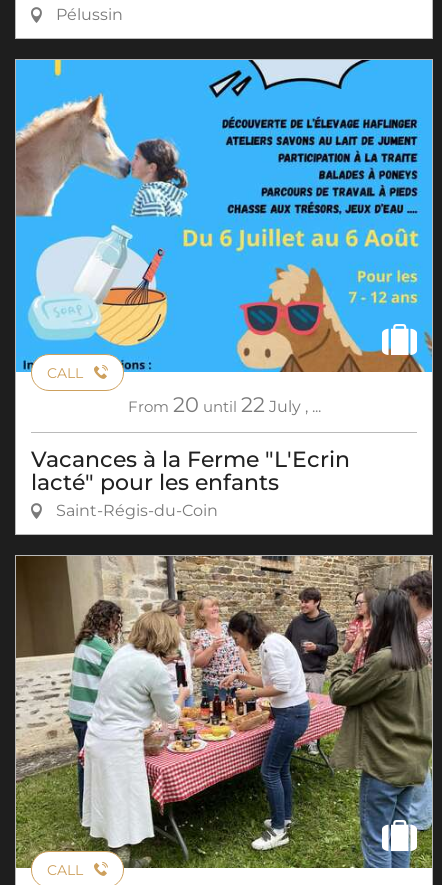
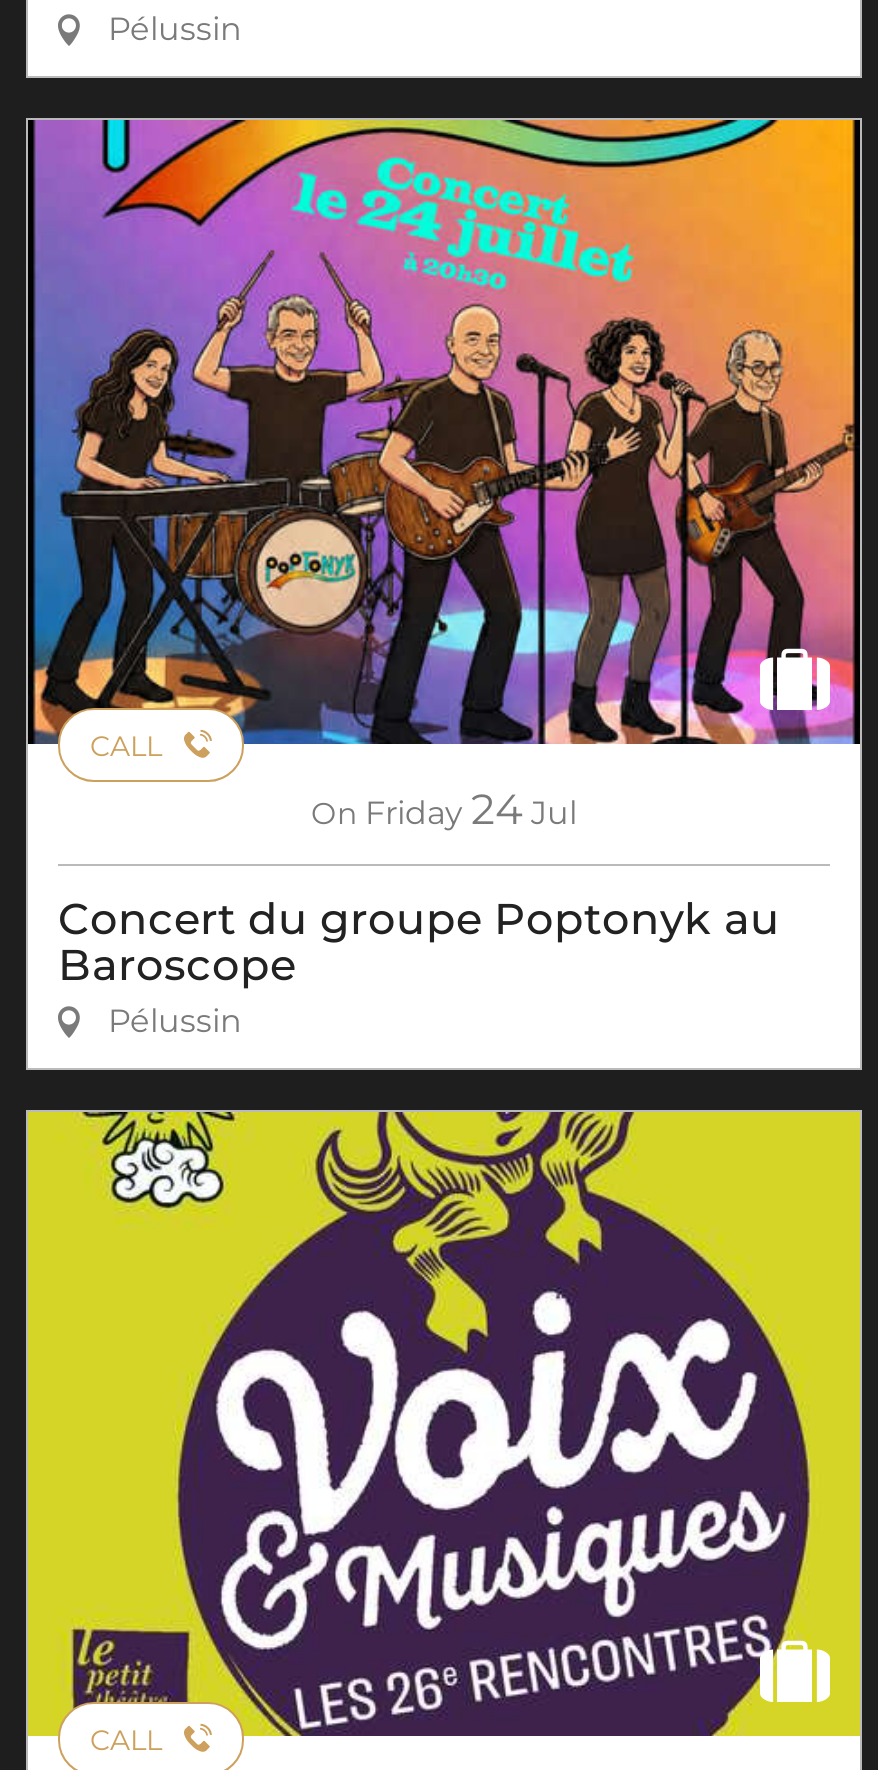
[15,59,433,417] [image] | From 20 until 22 July,... -> [28,118,862,834] [image] | On Friday 24 Jul
[31,446,350,520] Vacances à la Ferme "L'Ecrin | lacté" pour les enfants | Saint-Régis-du-Coin -> [58,892,780,1040] Concert du groupe Poptonyk au | Baroscope | Pélussin
[15,555,433,869] [image] -> [26,1110,862,1738] [image]

